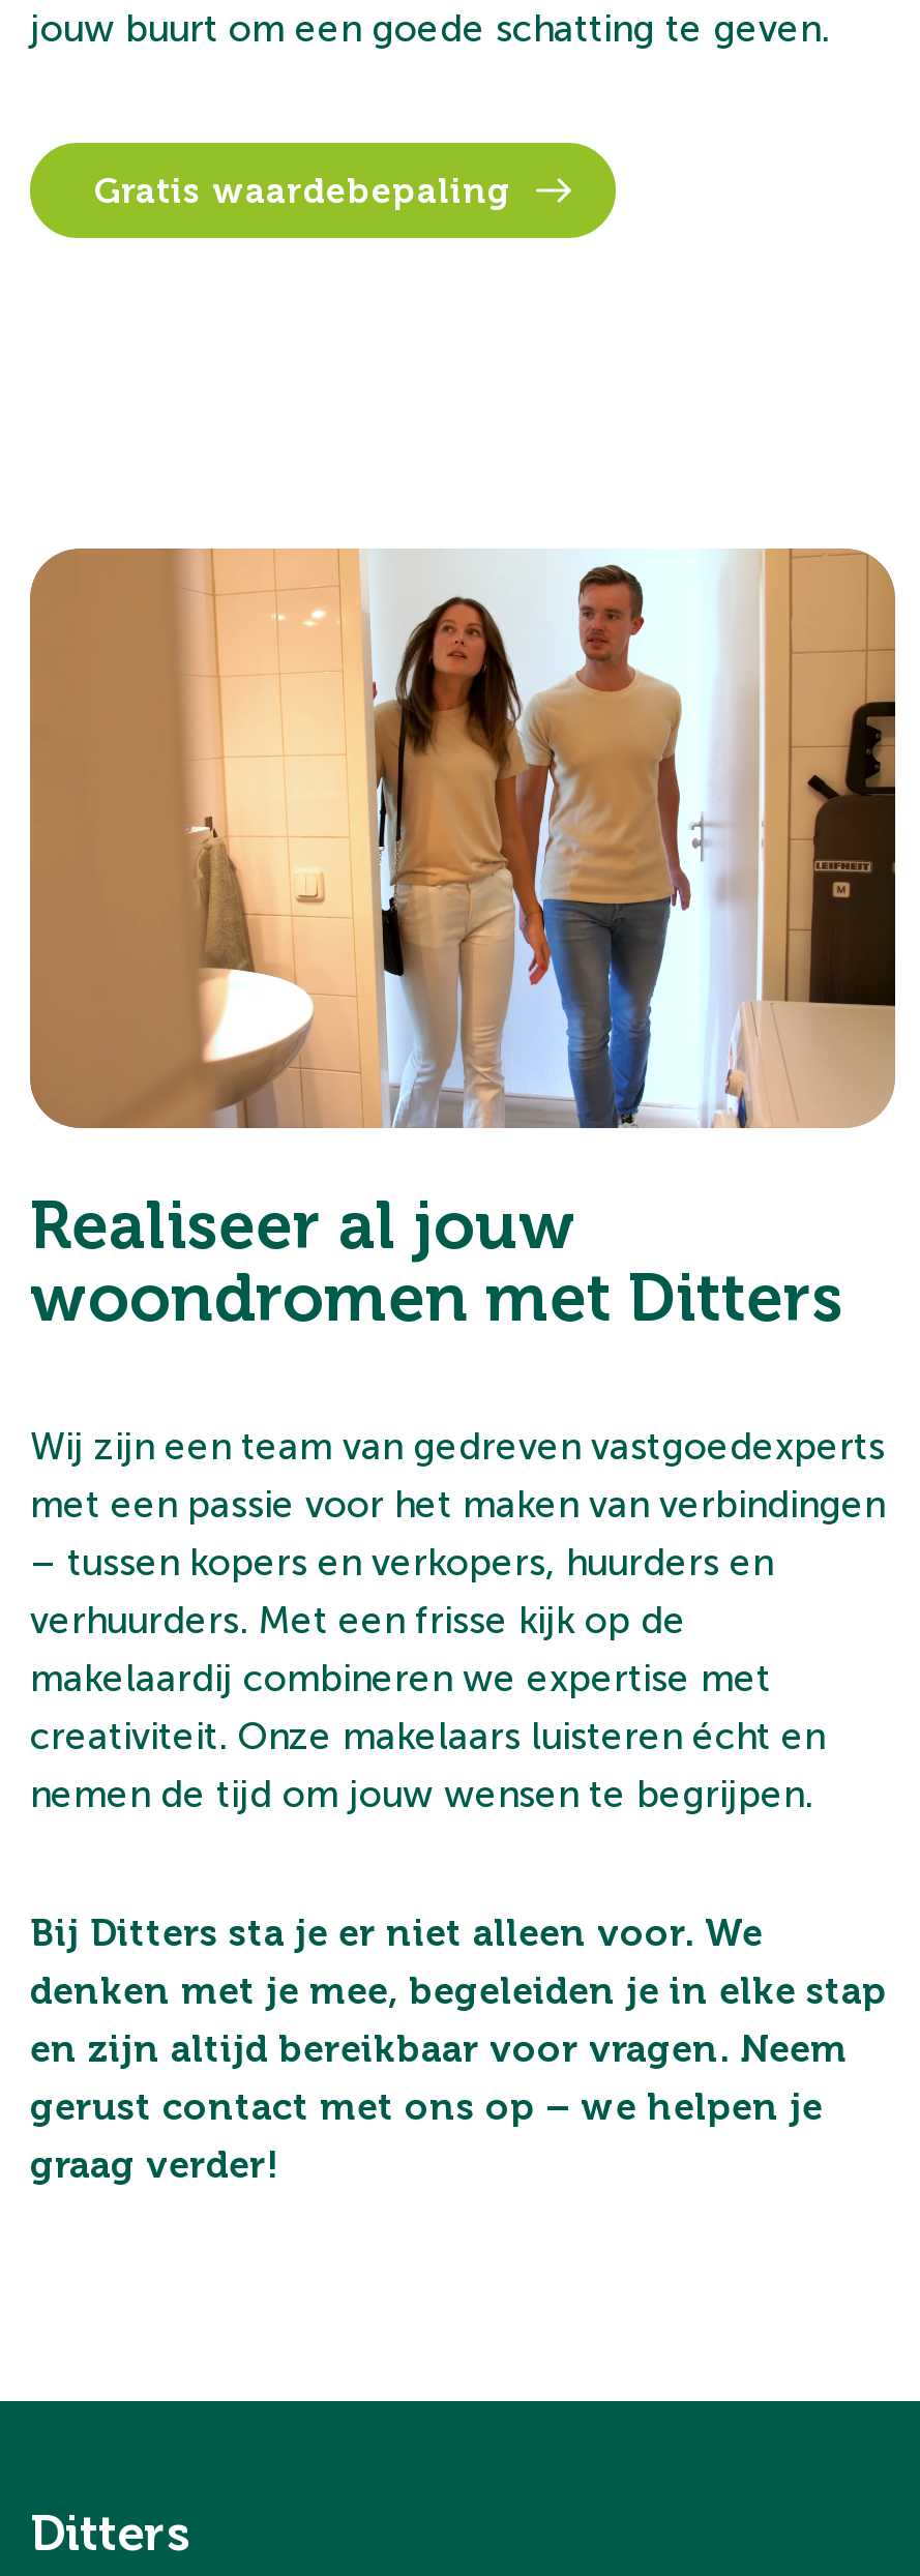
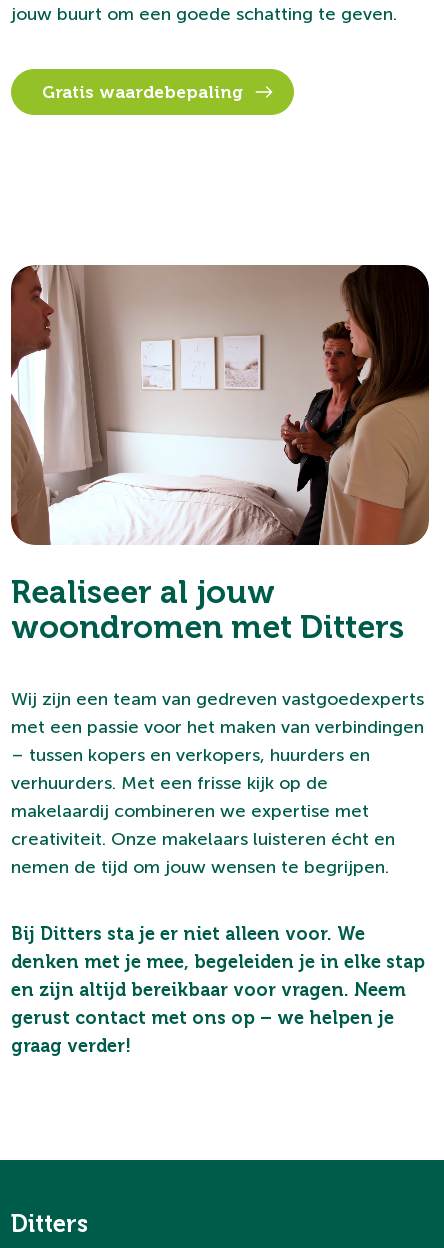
[28,546,897,1130] [image] -> [10,264,430,546] [image]

